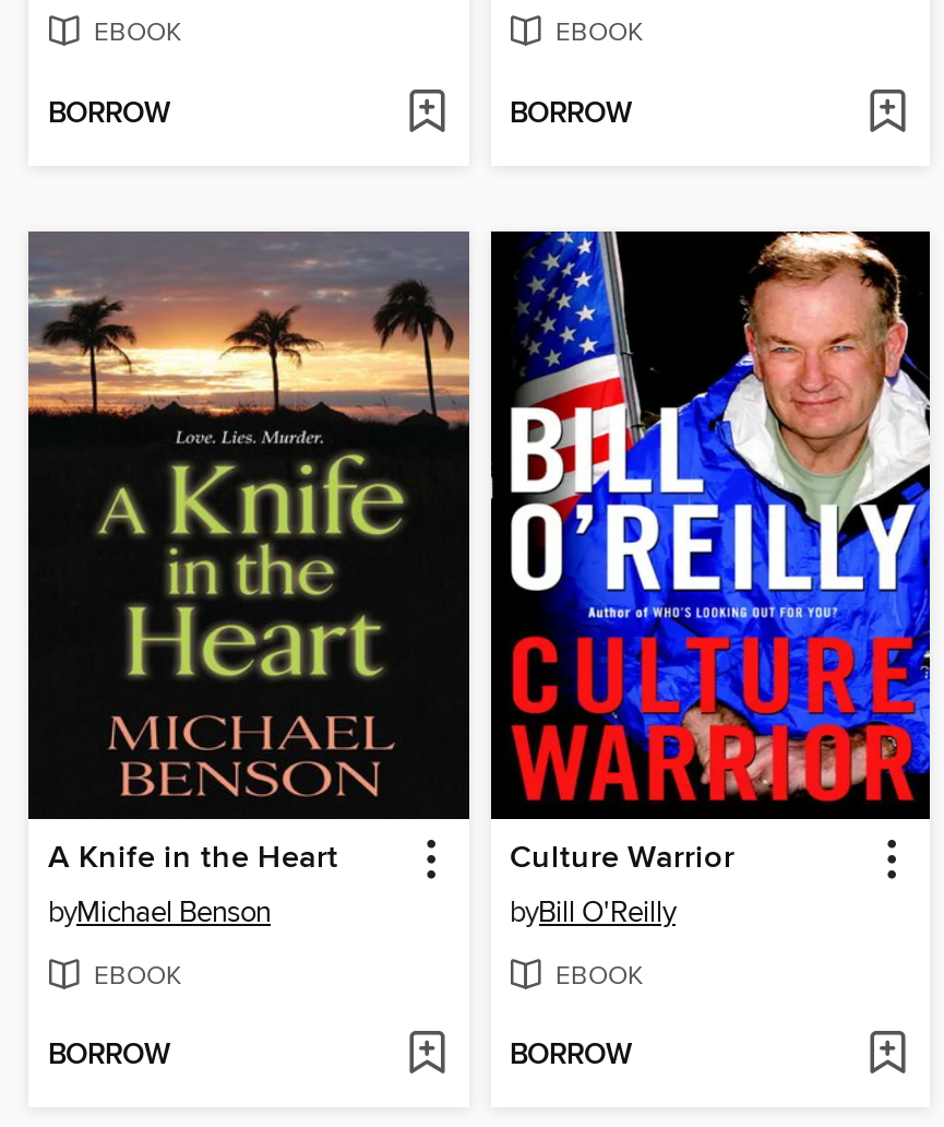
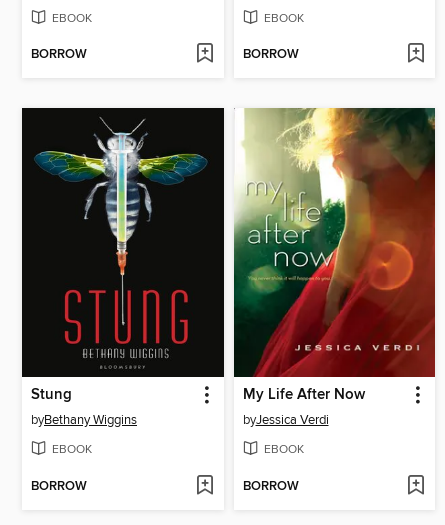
[26,233,471,929] [image] | A Knife in the Heart | byMichael Benson -> [21,108,225,428] [image] | Stung | byBethany Wiggins
[489,228,932,929] [image] | Culture Warrior | byBill O'Reilly -> [233,107,436,428] [image] | My Life After Now | byJessica Verdi

